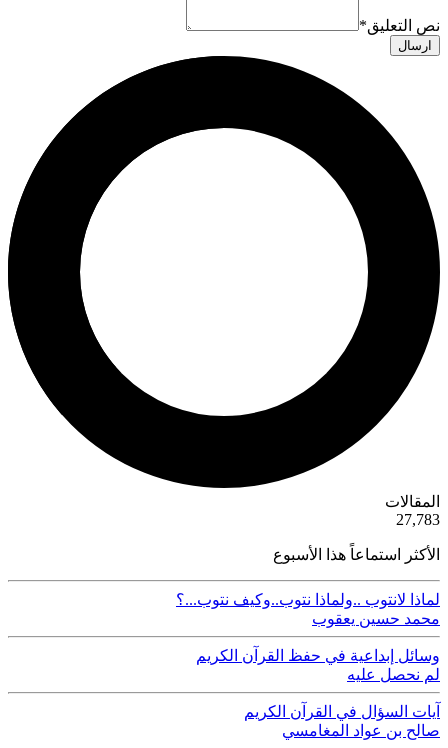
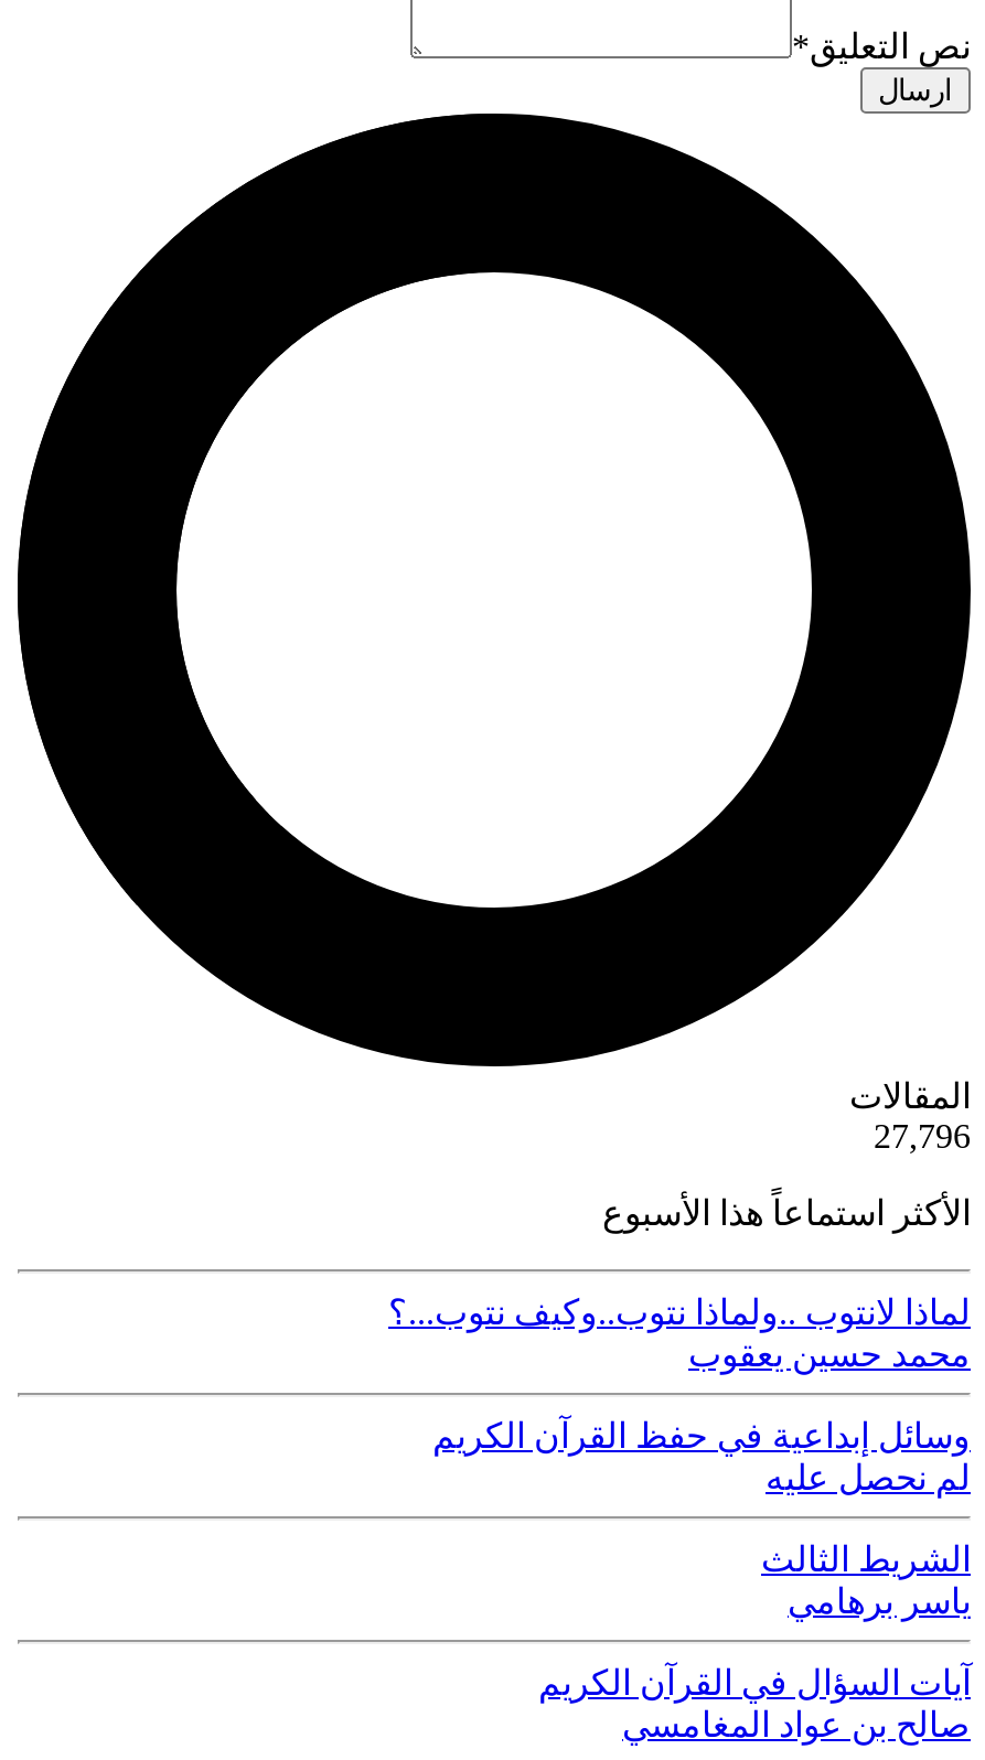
[396,511,440,528] 27,783 -> [874,1116,971,1154] 27,796
none -> [761,1540,971,1619] الشريط الثالث | ياسر برهامي

